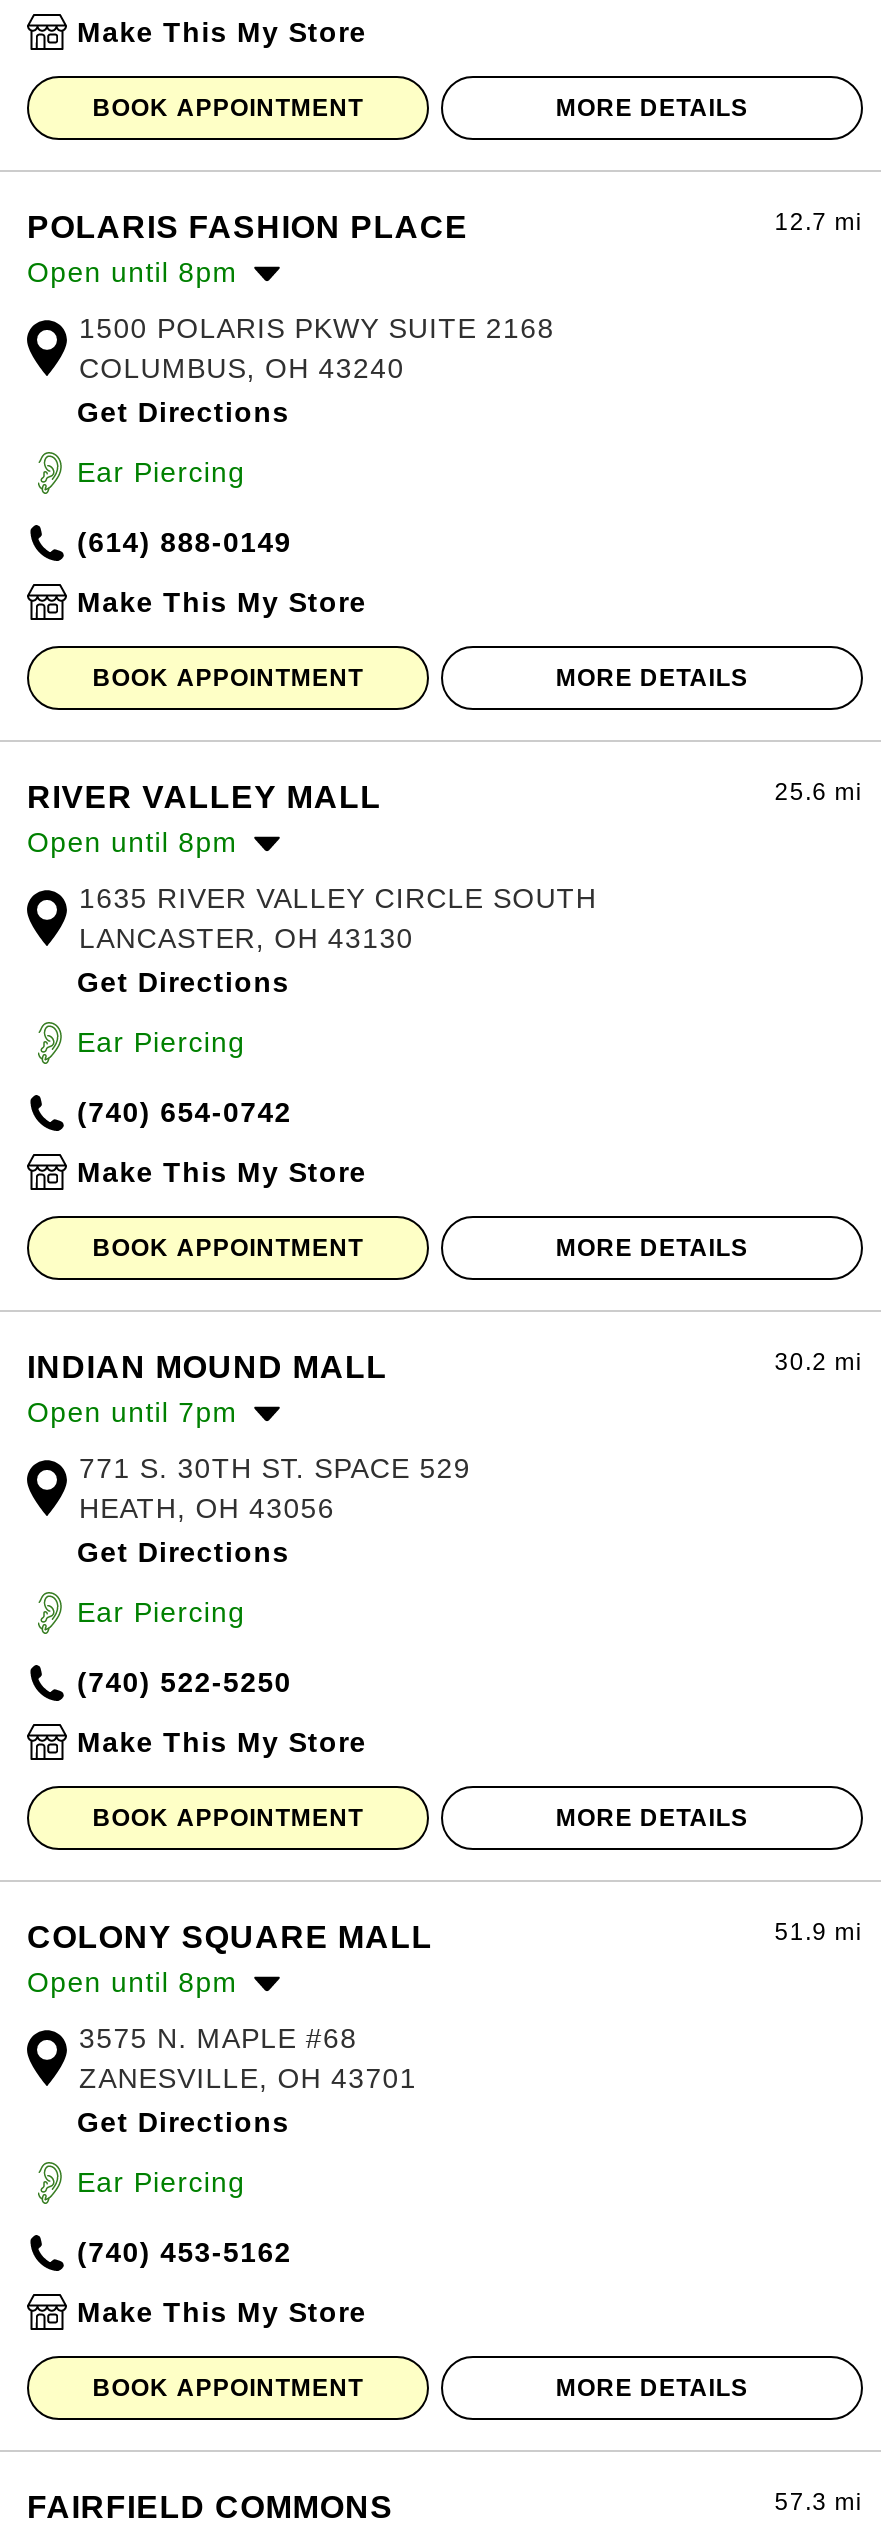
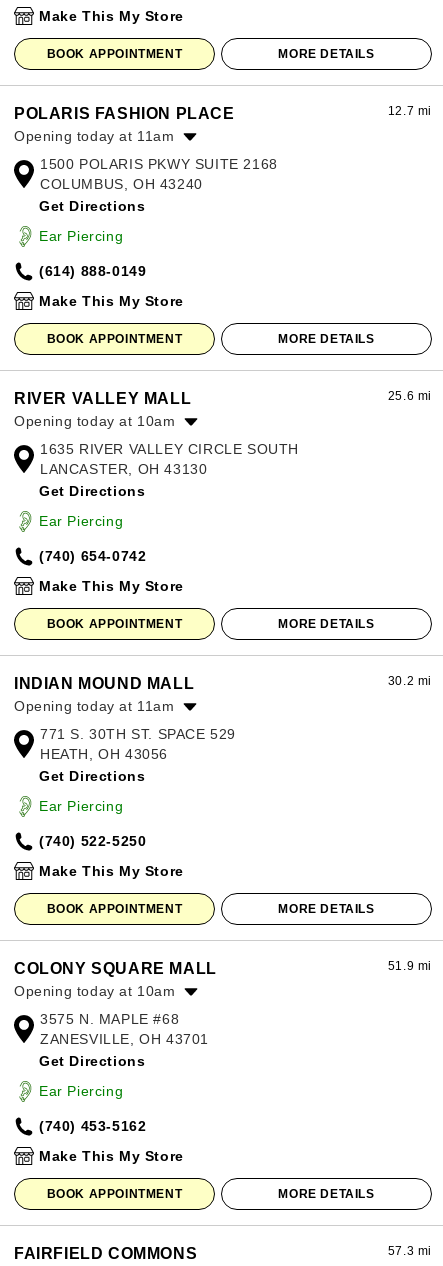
[27,257,238,289] Open until 8pm -> [14,128,175,144] Opening today at 11am
[27,827,238,859] Open until 8pm -> [14,413,176,429] Opening today at 10am
[27,1397,238,1429] Open until 7pm -> [14,698,175,714] Opening today at 11am
[27,1967,238,1999] Open until 8pm -> [14,983,176,999] Opening today at 10am

